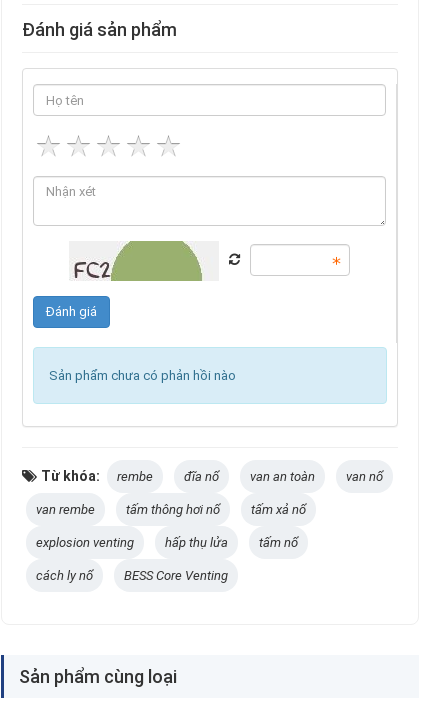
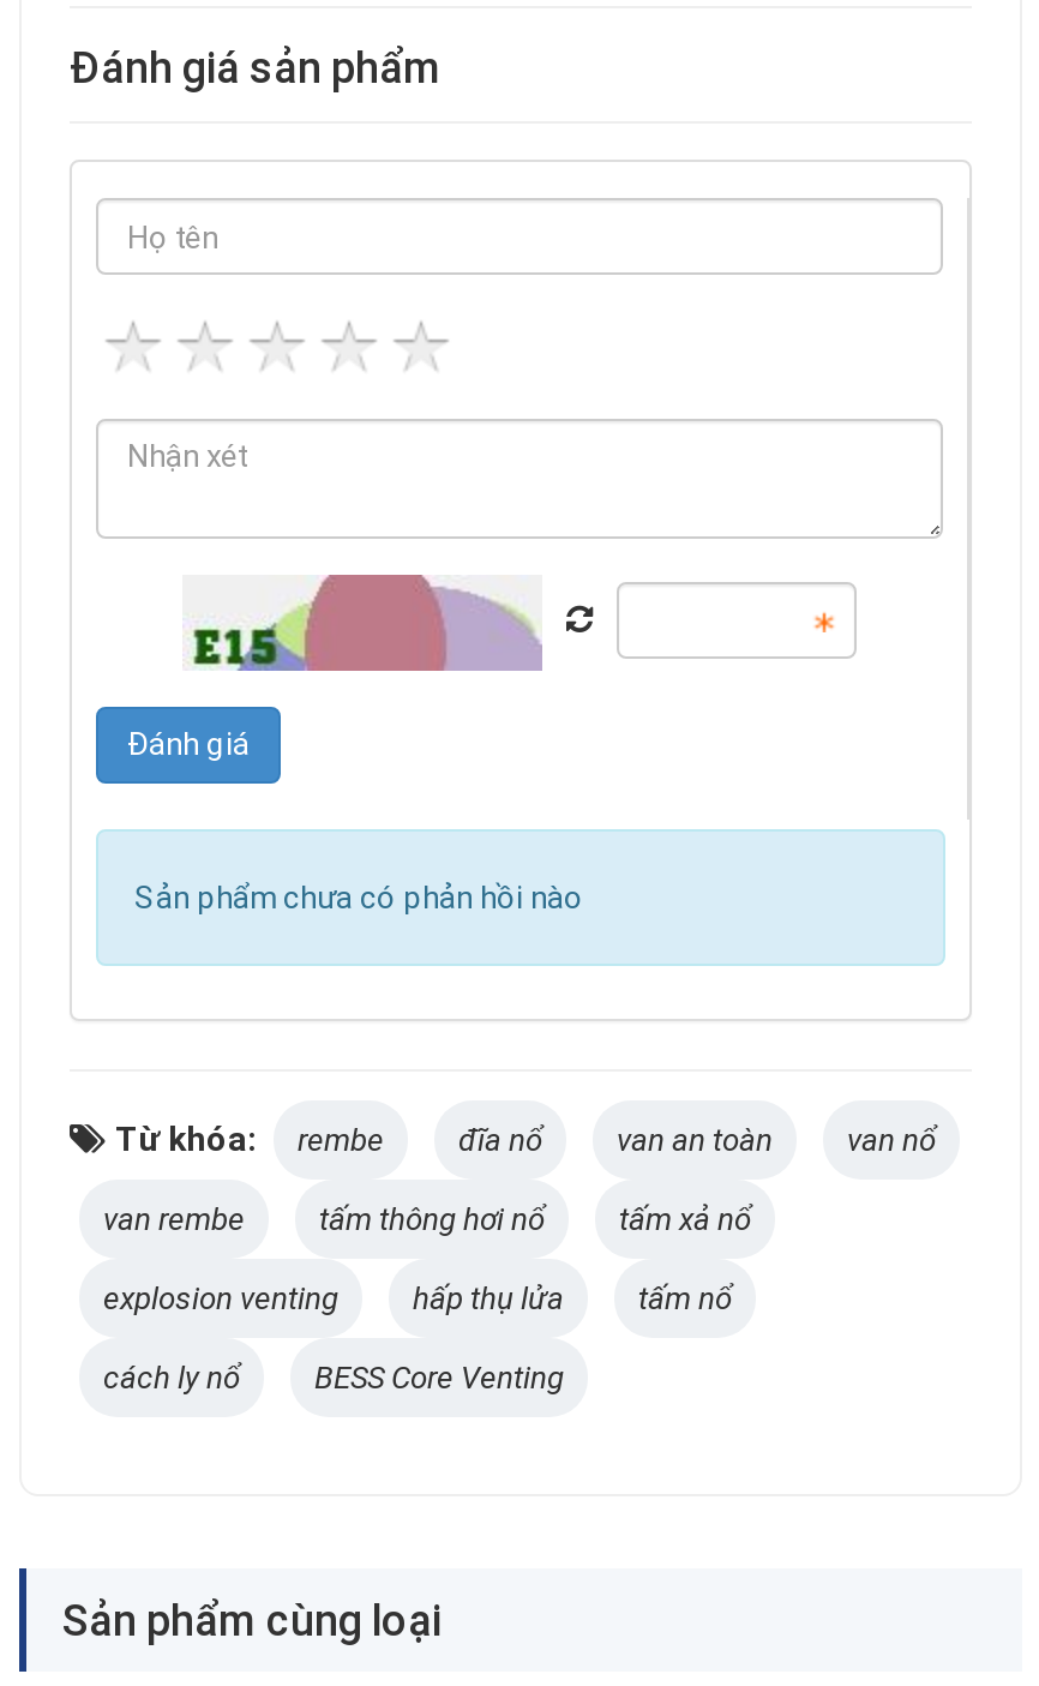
[73,240,218,282] [image] -> [192,575,542,673] [image]

